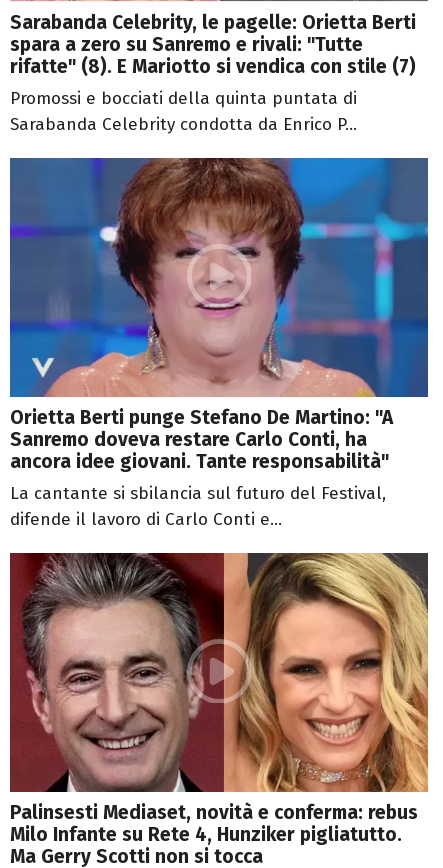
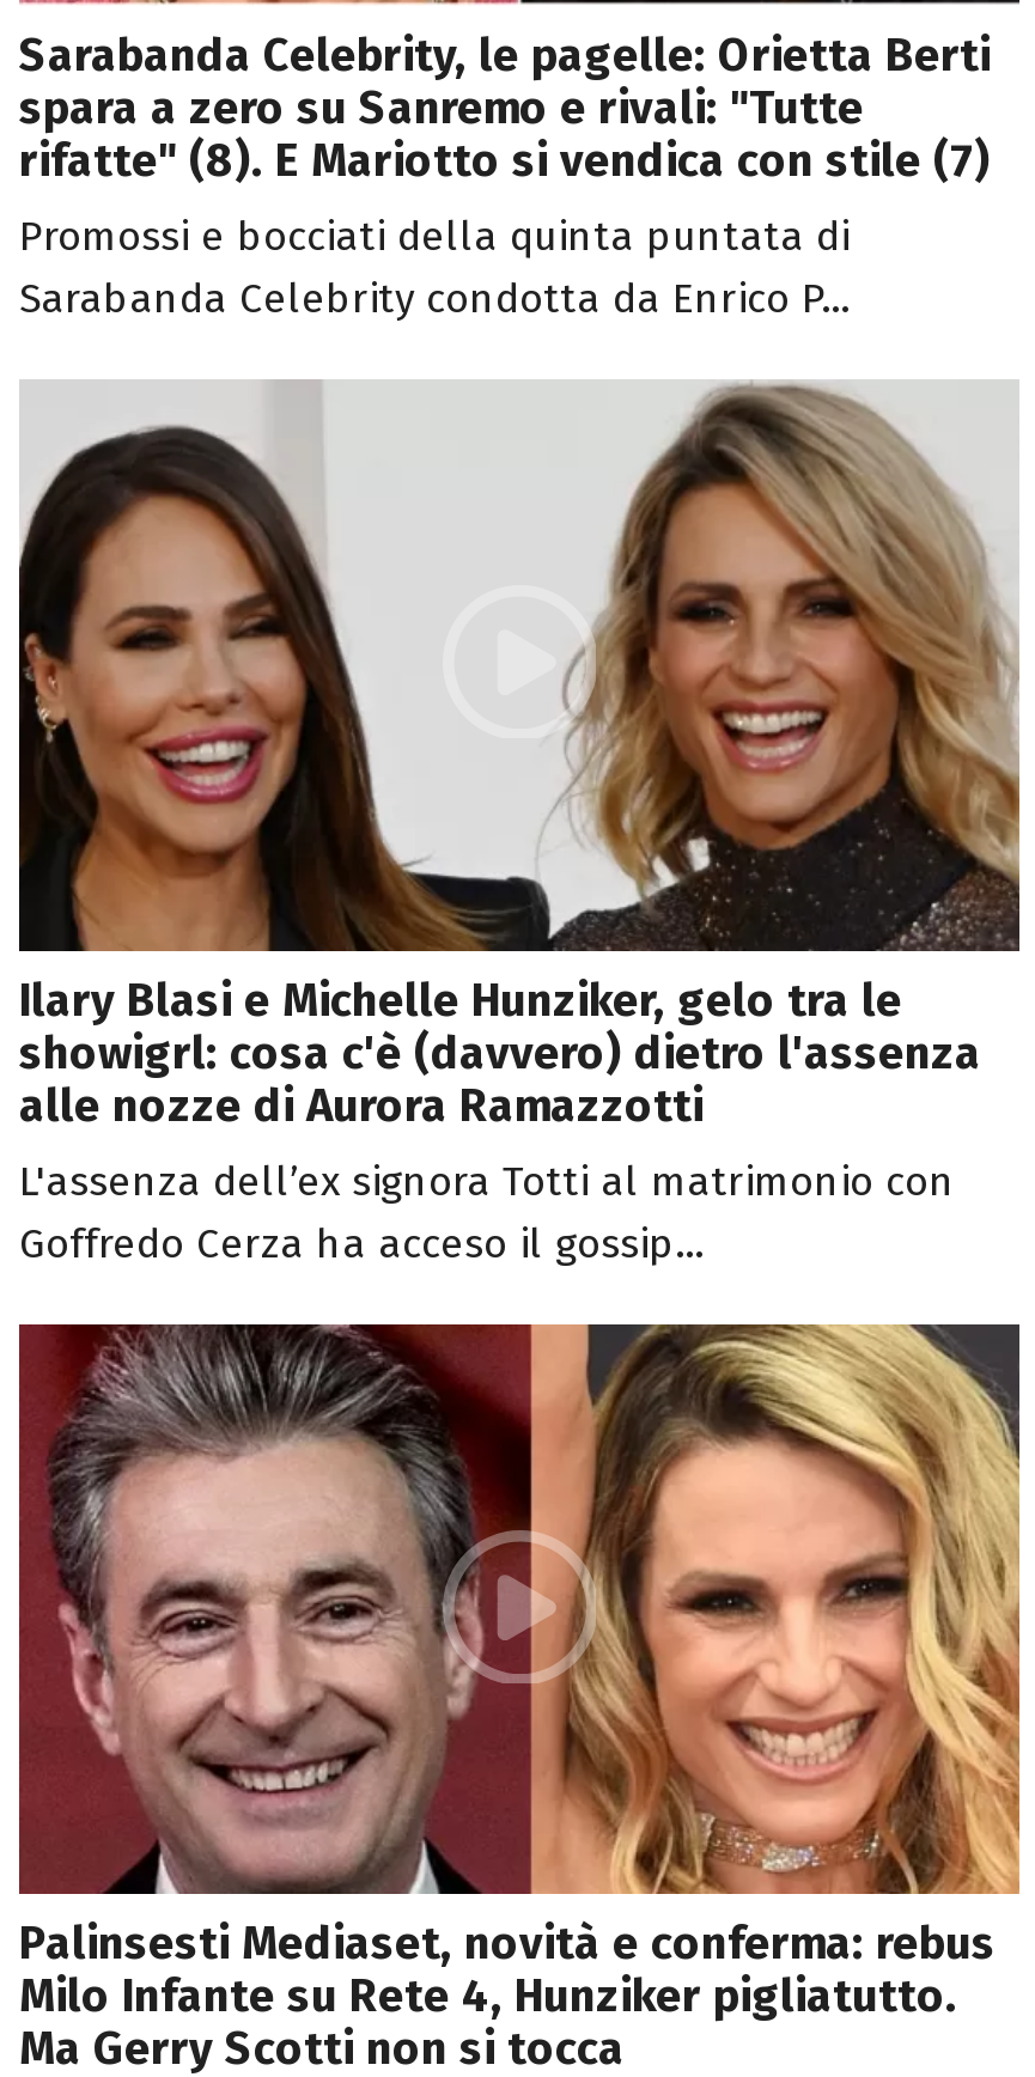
[9,157,429,530] [image] | Orietta Berti punge Stefano De Martino: "A | Sanremo doveva restare Carlo Conti, ha | ancora idee giovani. Tante responsabilità" | La cantante si sbilancia sul futuro del Festival, | difende il lavoro di Carlo Conti e... -> [17,378,1022,1268] [image] | Ilary Blasi e Michelle Hunziker, gelo tra le | showigrl: cosa c'è (davvero) dietro l'assenza | alle nozze di Aurora Ramazzotti | L'assenza dell’ex signora Totti al matrimonio con | Goffredo Cerza ha acceso il gossip...

